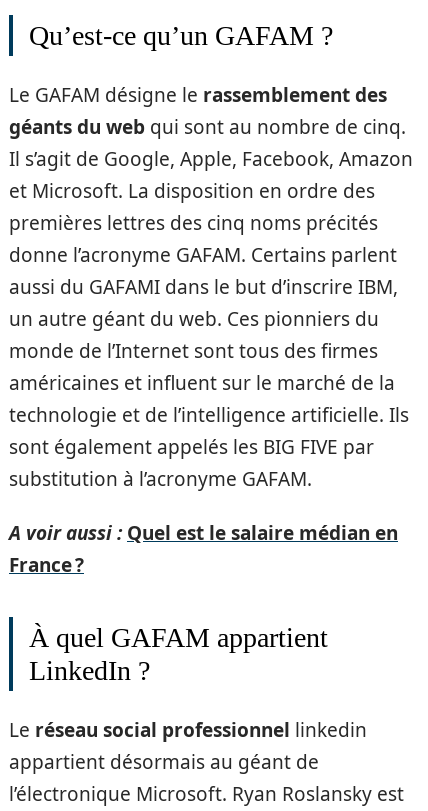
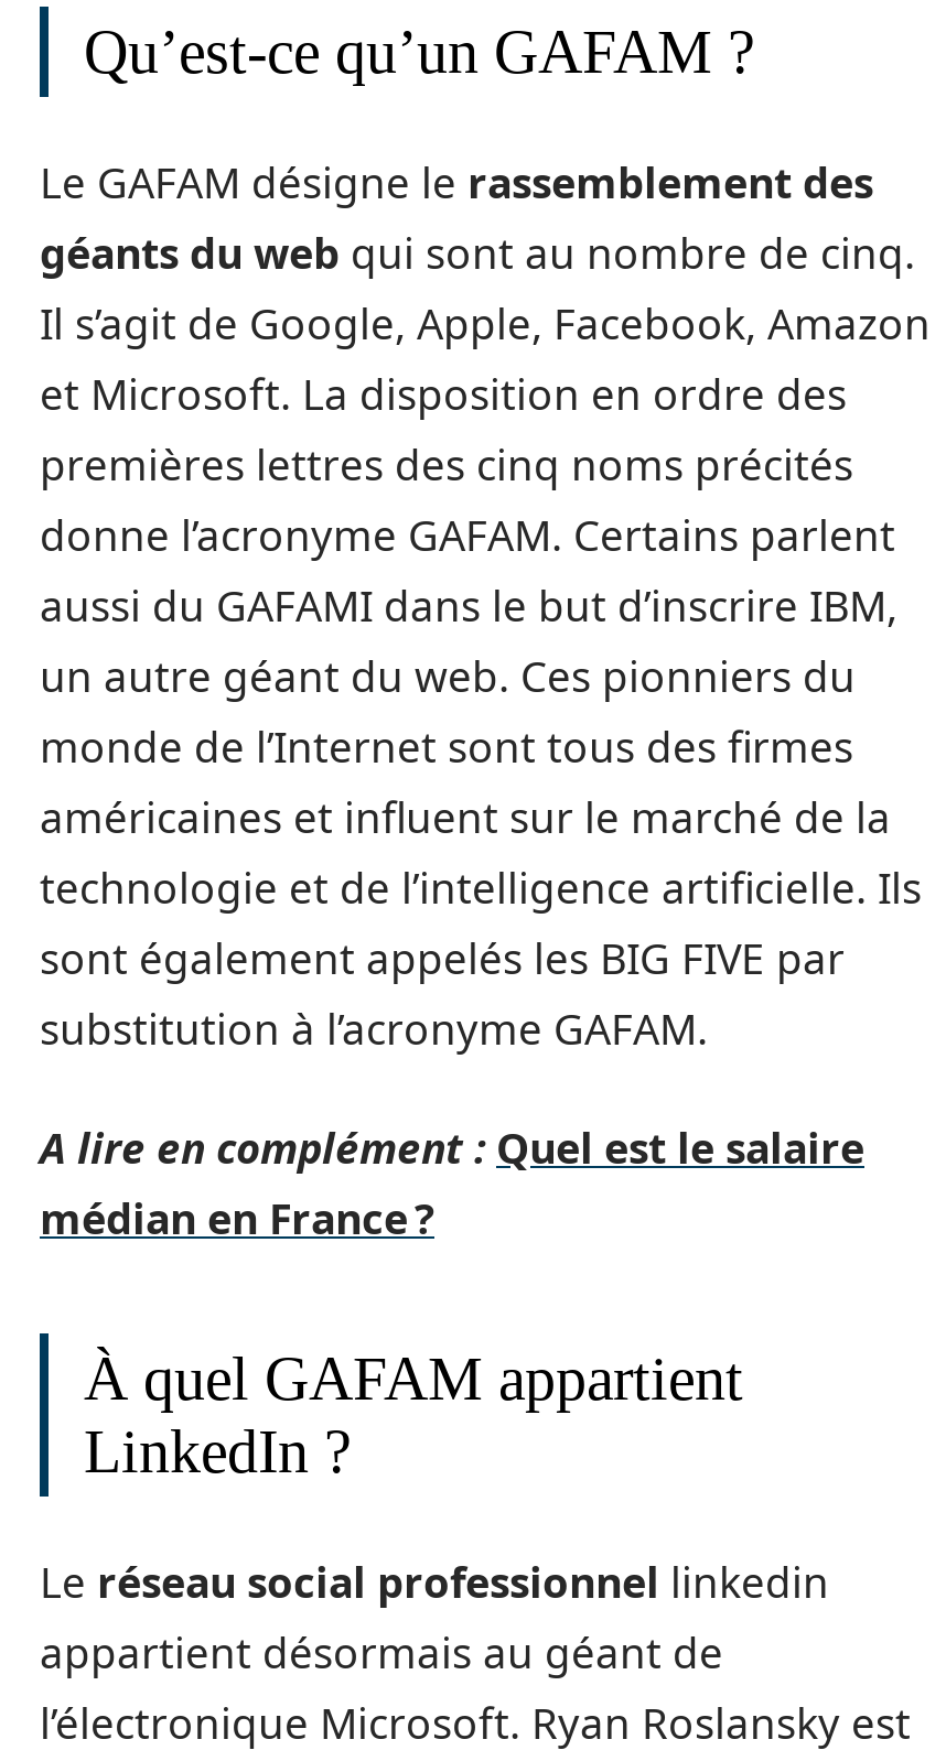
[9,520,398,578] A voir aussi : Quel est le salaire médian en | France ? -> [40,1120,864,1247] A lire en complément : Quel est le salaire | médian en France ?

